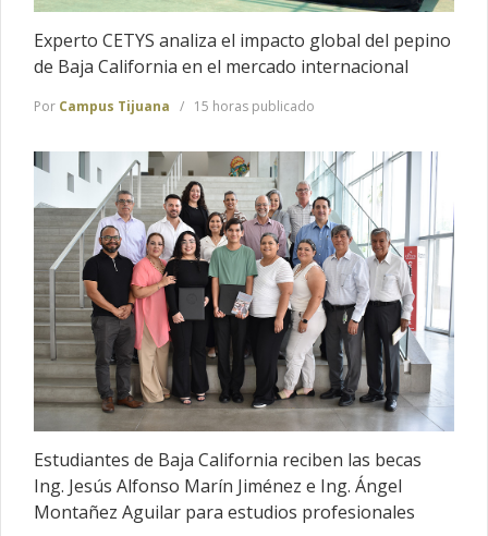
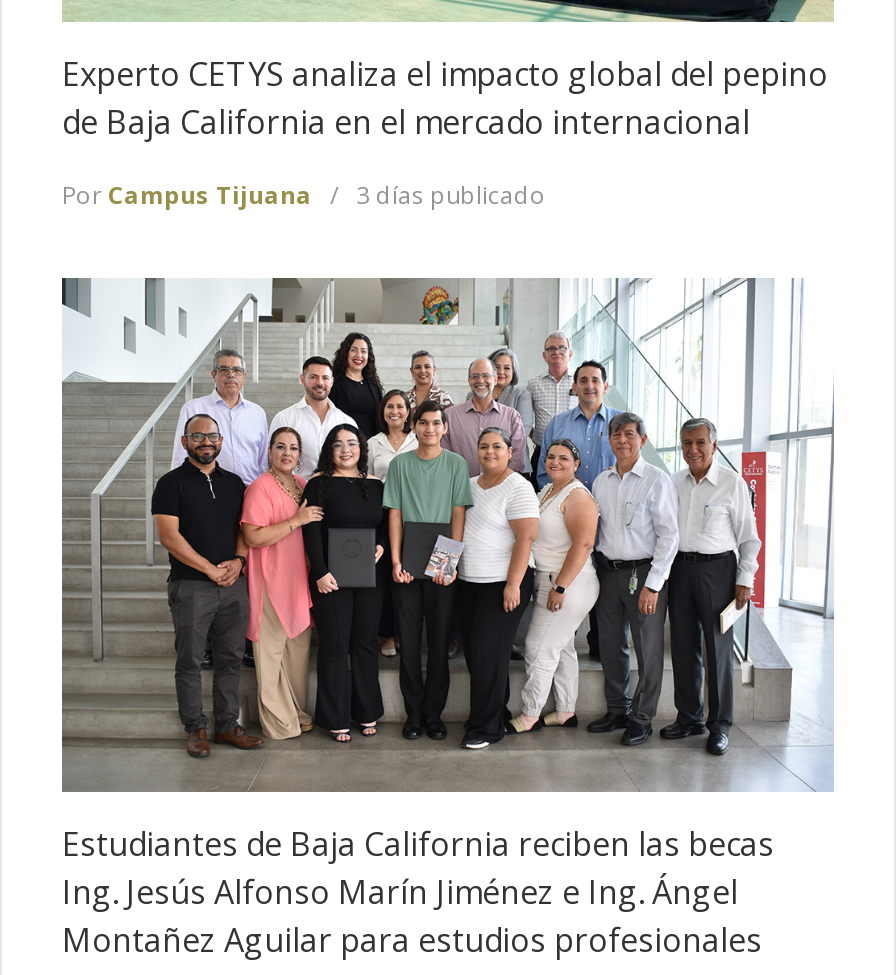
[191,97,315,115] 15 horas publicado -> [350,178,546,212] 3 días publicado

